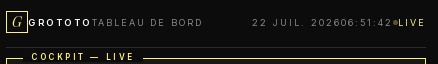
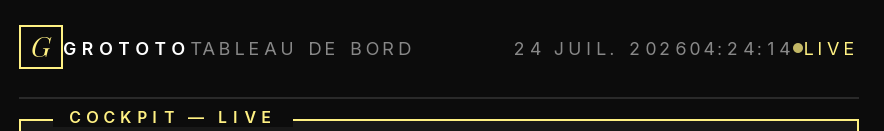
[252,16,426,27] 22 JUIL. 2026 06:51:42 LIVE -> [514,36,859,58] 24 JUIL. 2026 04:24:14 LIVE

